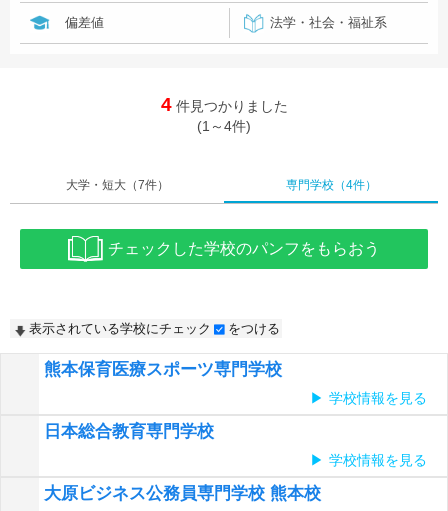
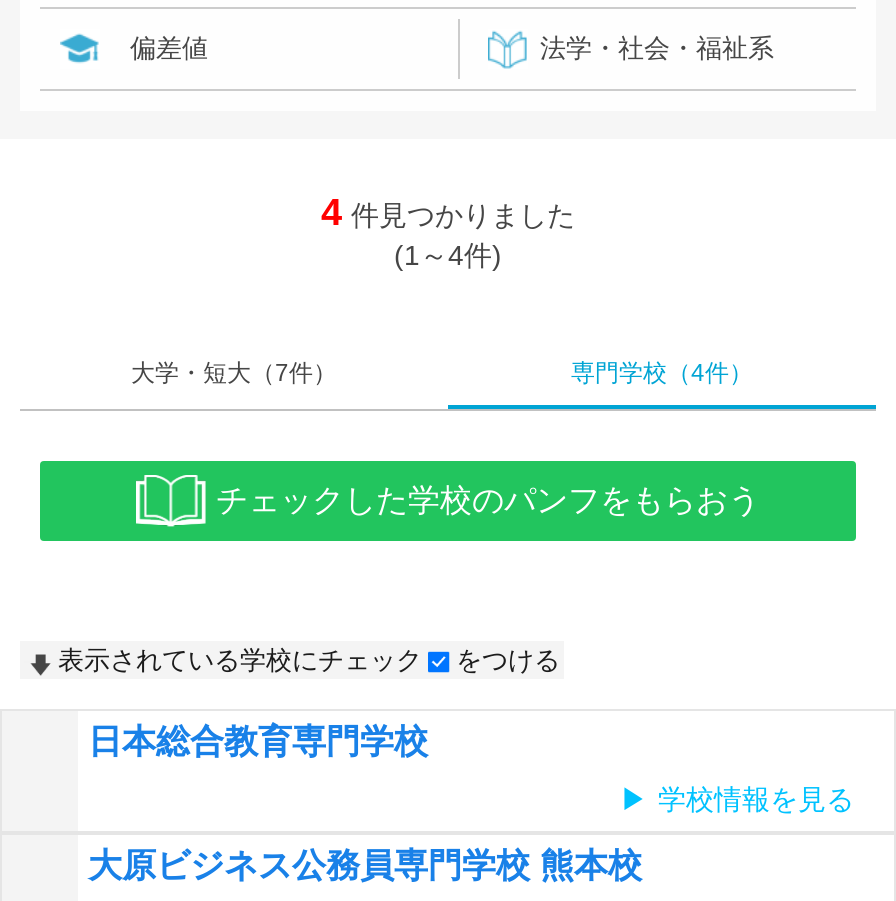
[44,360,427,406] 熊本保育医療スポーツ専門学校 | 学校情報を見る -> none

